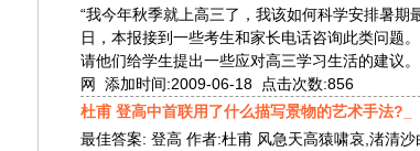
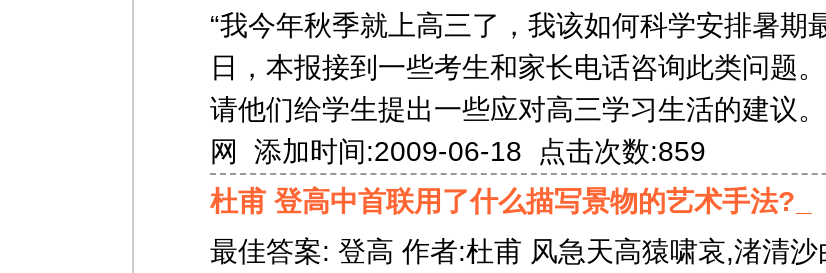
[80,75,354,93] 网 添加时间:2009-06-18 点击次数:856 -> [210,135,706,167] 网 添加时间:2009-06-18 点击次数:859

